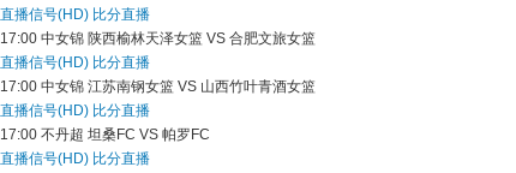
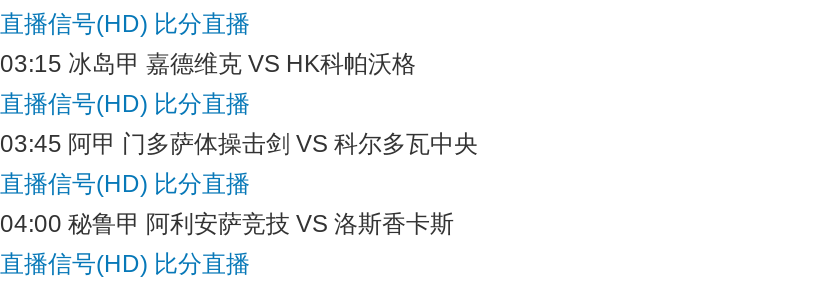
[0,30,316,47] 17:00 中女锦陕西榆林天泽女篮 VS 合肥文旅女篮 -> [0,50,416,78] 03:15 冰岛甲嘉德维克 VS HK科帕沃格
[0,78,316,95] 17:00 中女锦江苏南钢女篮 VS 山西竹叶青酒女篮 -> [0,130,478,158] 03:45 阿甲门多萨体操击剑 VS 科尔多瓦中央
[0,126,210,143] 17:00 不丹超坦桑FC VS 帕罗FC -> [0,210,454,238] 04:00 秘鲁甲阿利安萨竞技 VS 洛斯香卡斯

